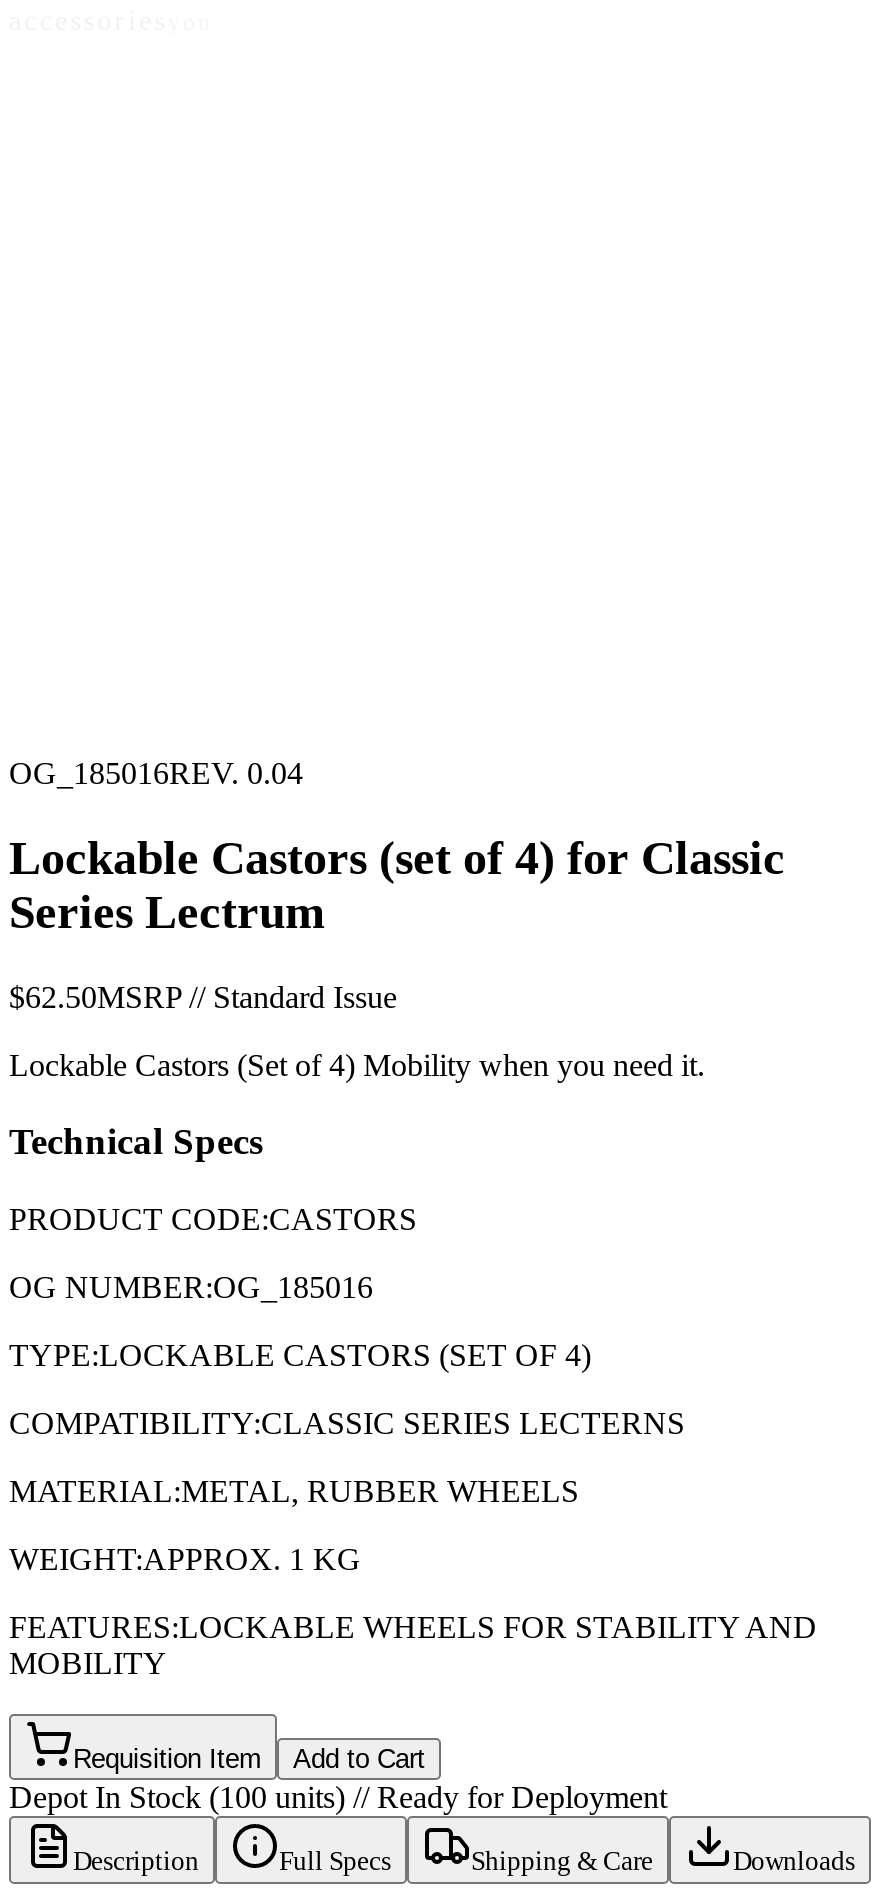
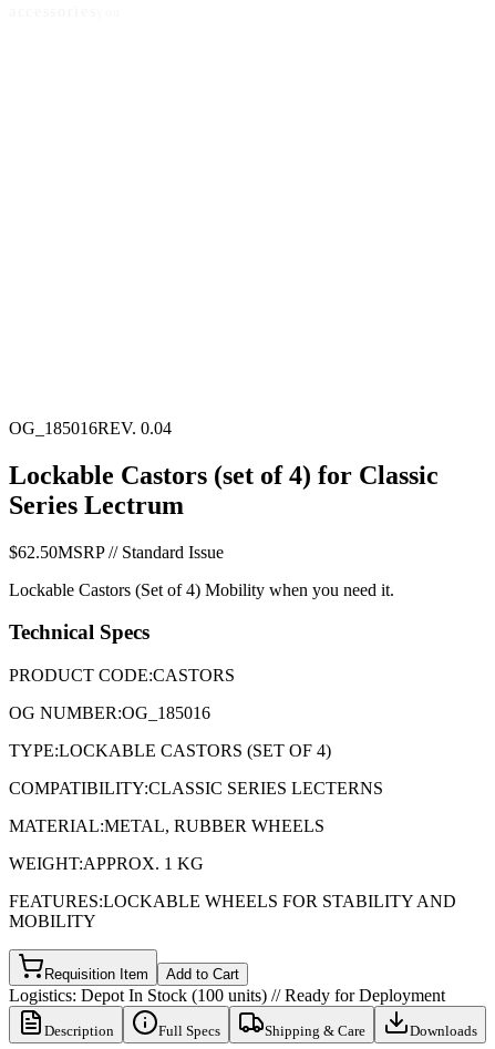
[9,1780,667,1814] Depot In Stock (100 units) // Ready for Deployment -> [9,986,445,1005] Logistics:Depot In Stock (100 units) // Ready for Deployment

